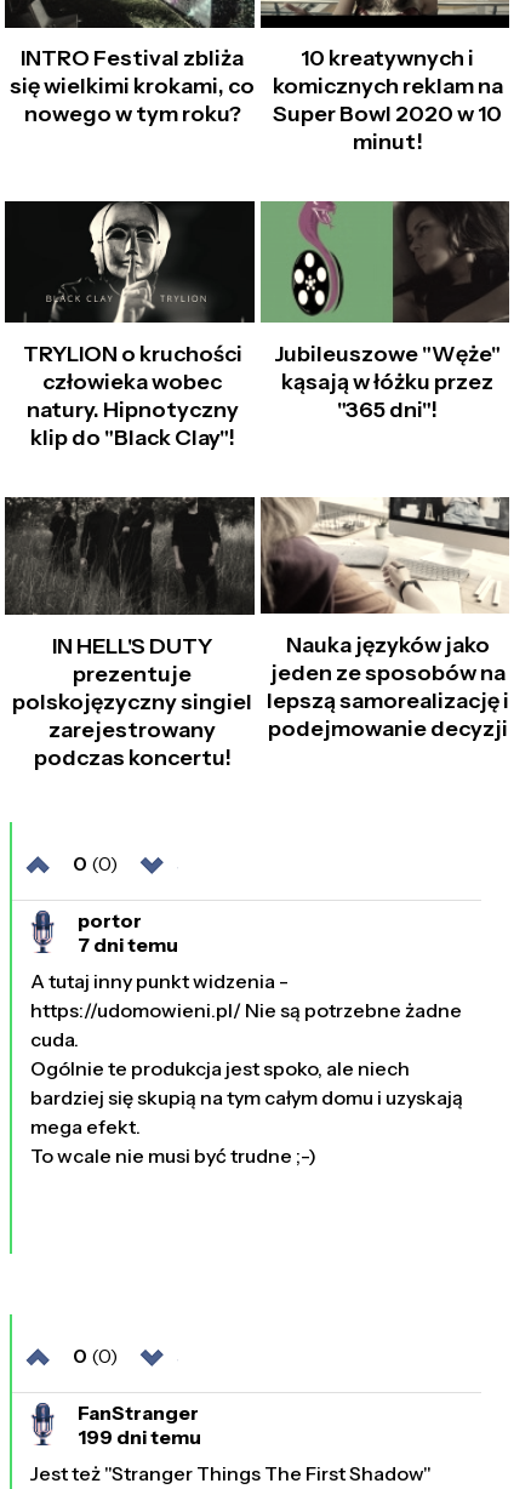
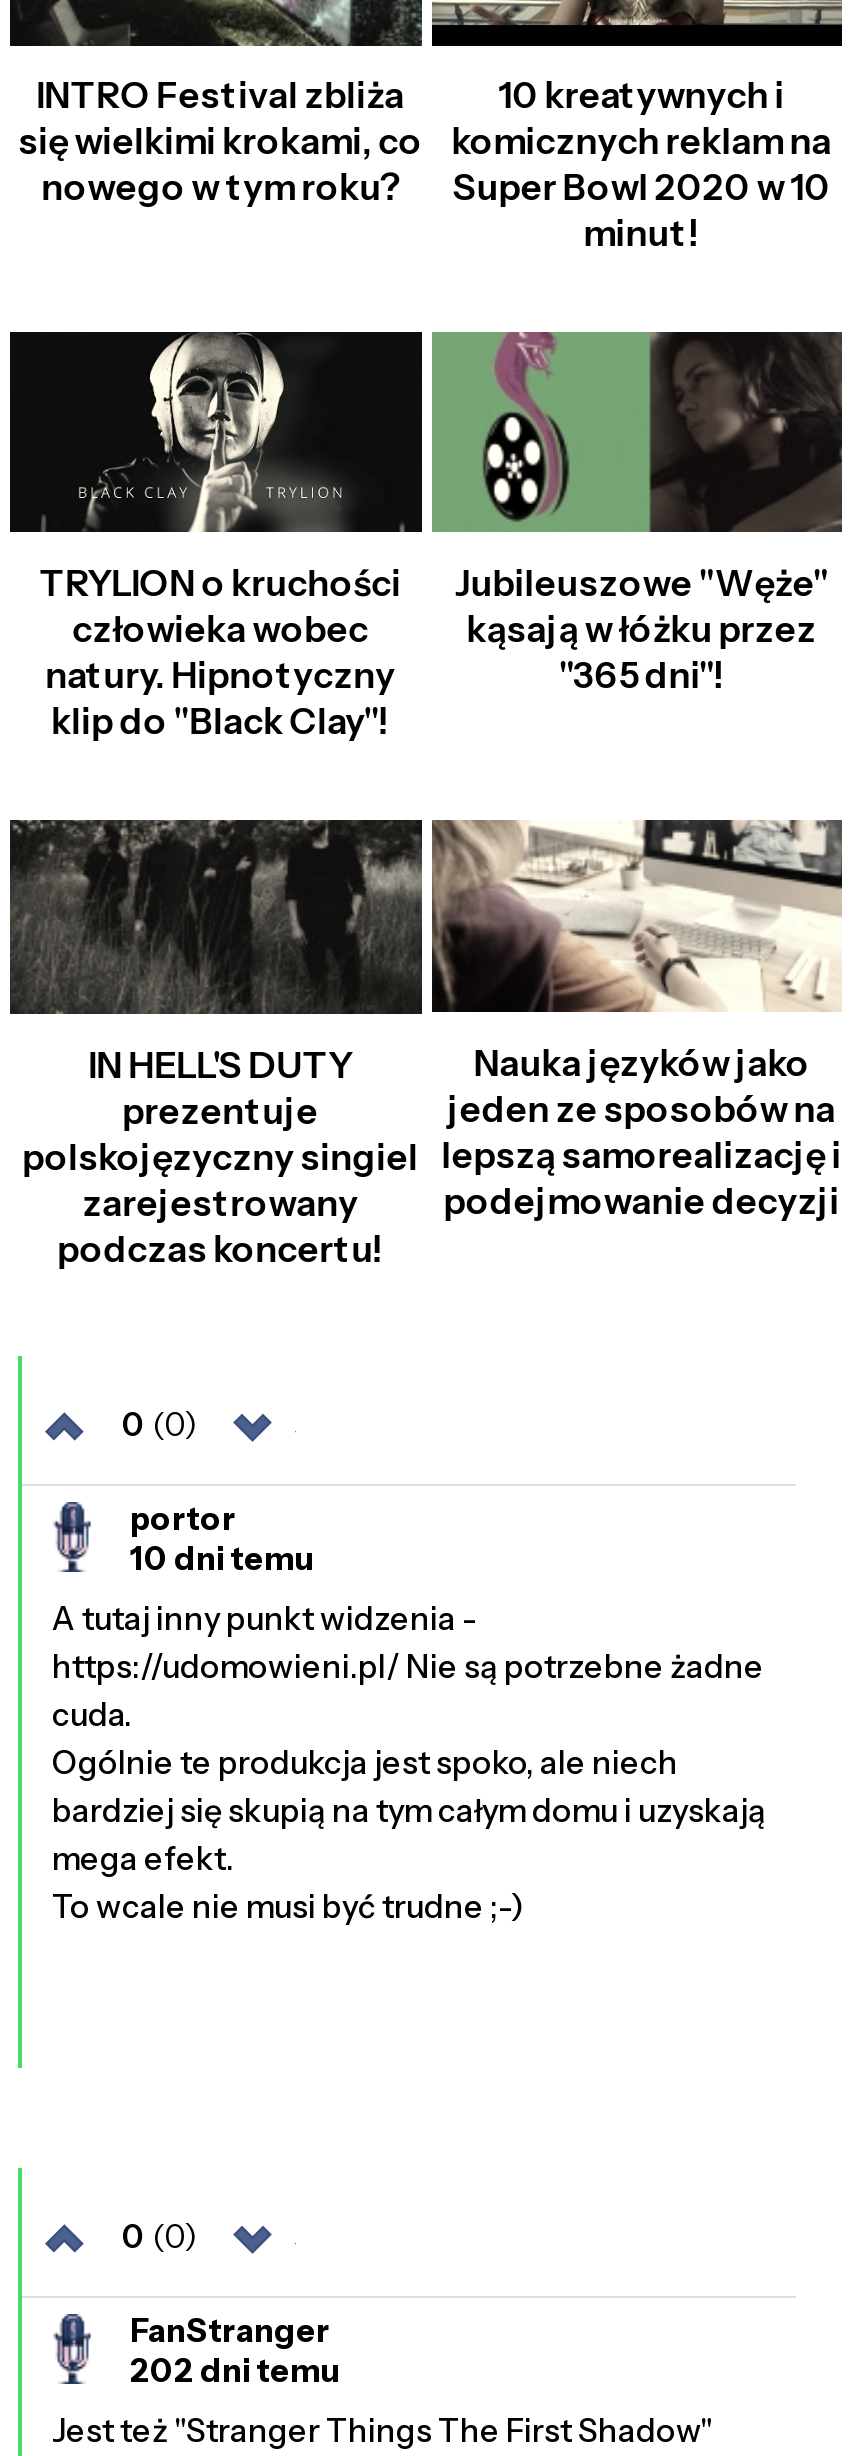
[78,933,178,957] 7 dni temu -> [130,1539,314,1579] 10 dni temu
[78,1425,201,1449] 199 dni temu -> [130,2351,340,2391] 202 dni temu

